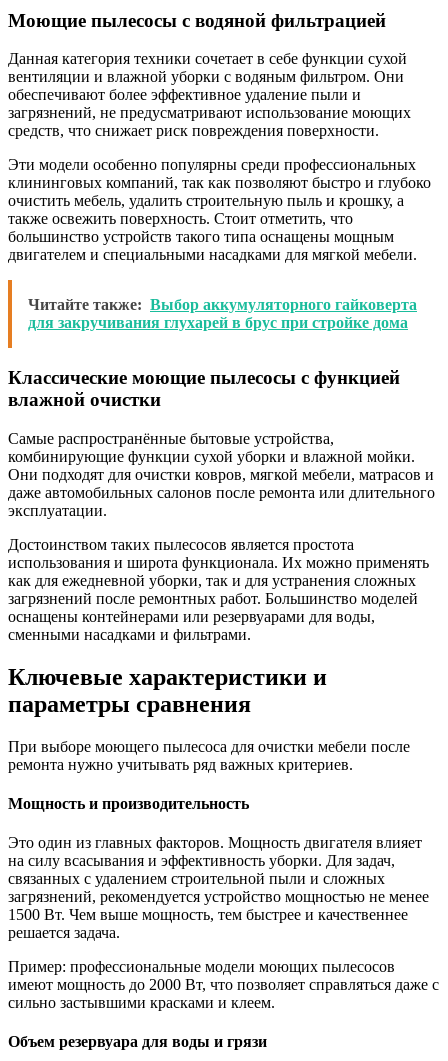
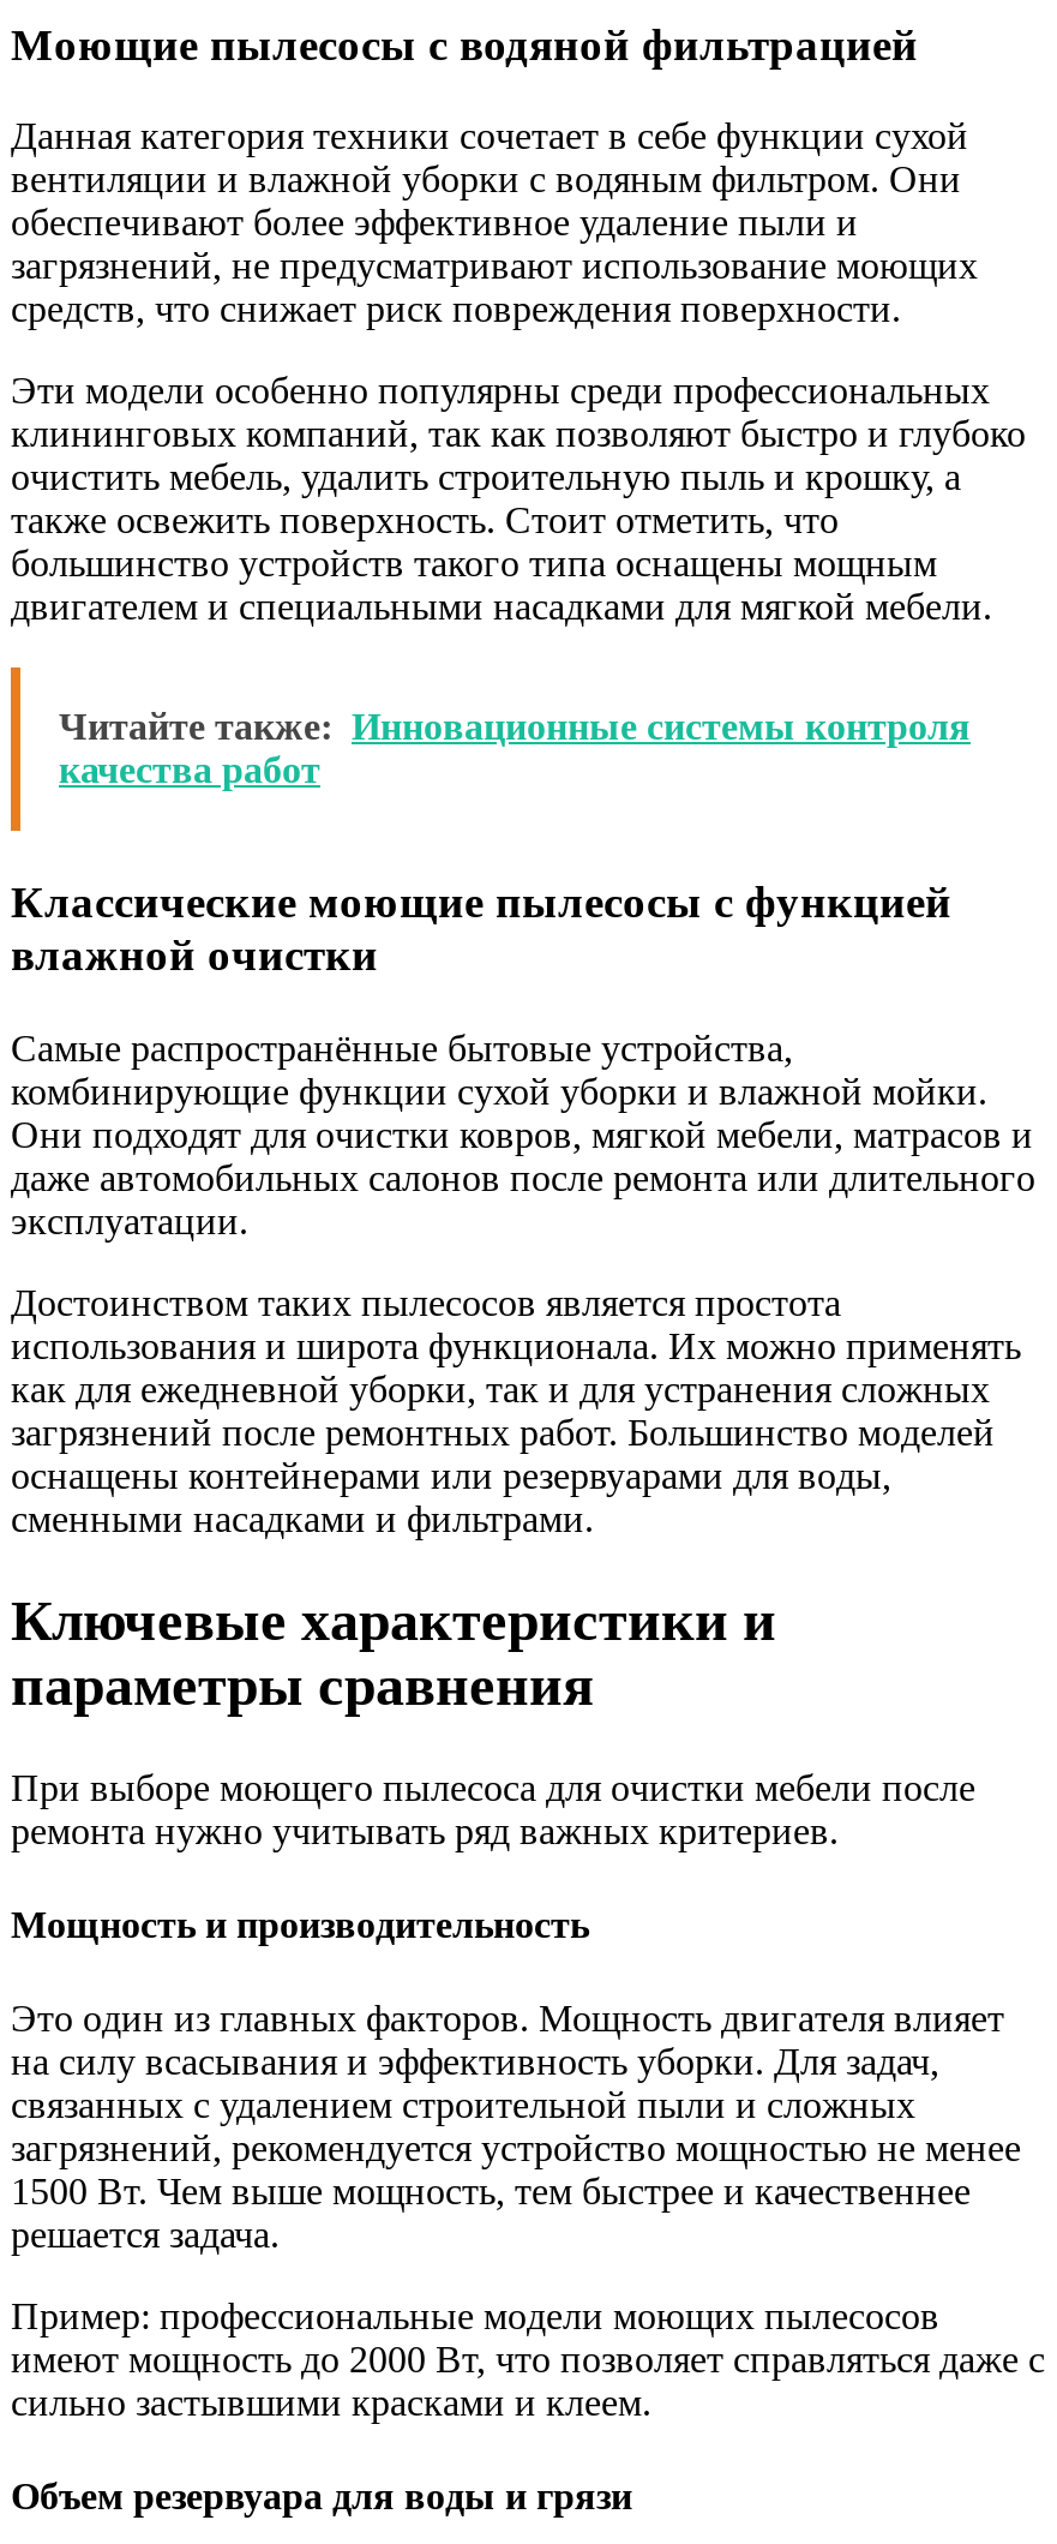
[28,296,417,331] Читайте также: Выбор аккумуляторного гайковерта | для закручивания глухарей в брус при стройке дома -> [59,707,971,791] Читайте также: Инновационные системы контроля | качества работ

